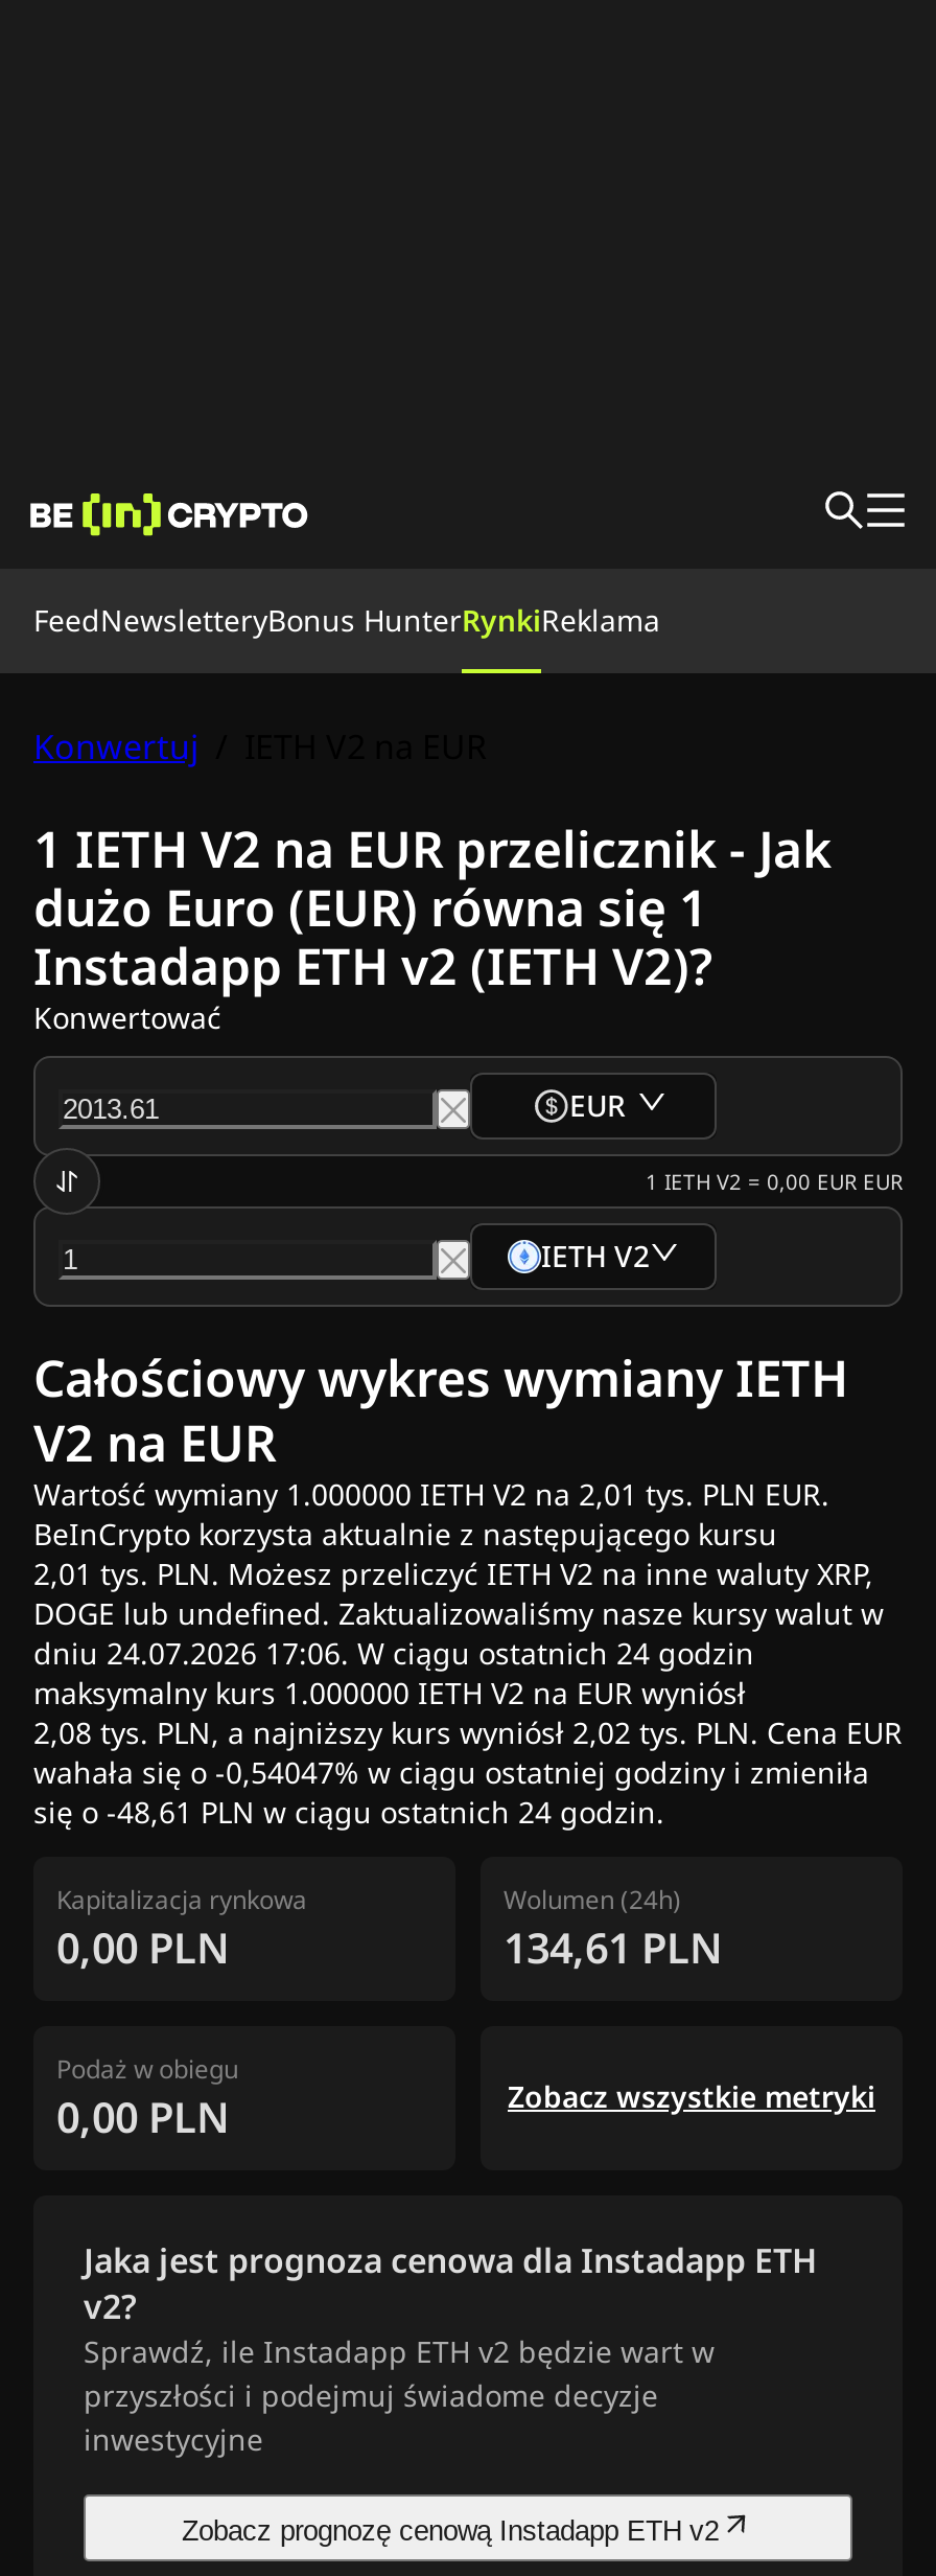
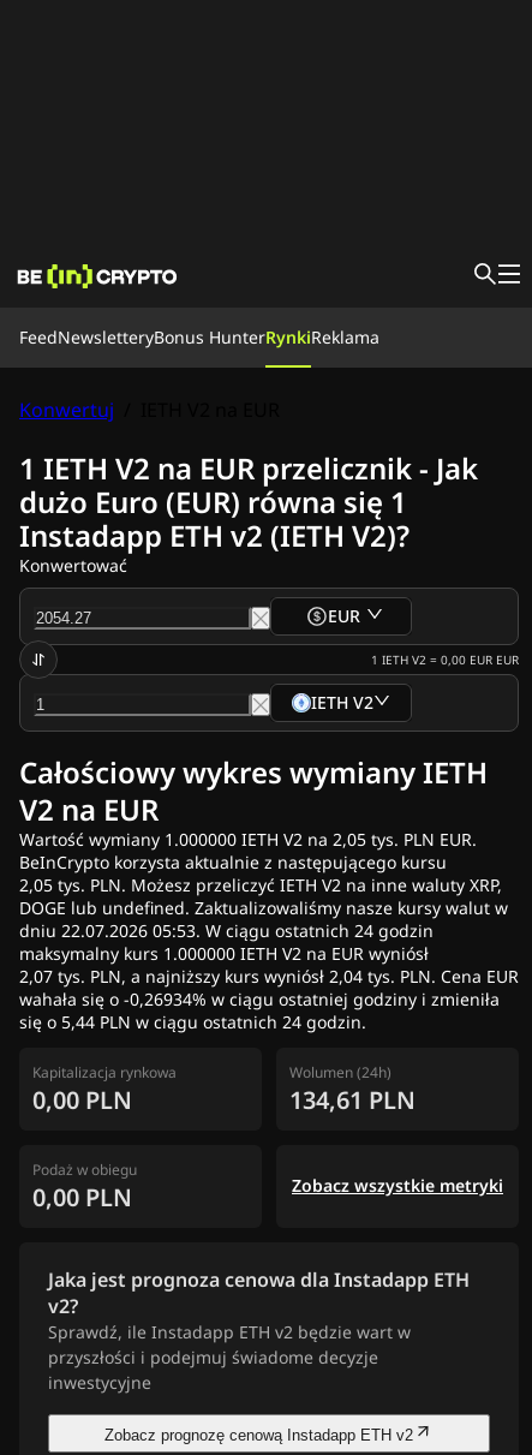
[33,1474,829,1513] Wartość wymiany 1.000000 IETH V2 na 2,01 tys. PLN EUR. -> [19,828,477,850] Wartość wymiany 1.000000 IETH V2 na 2,05 tys. PLN EUR.
[33,1553,873,1593] 2,01 tys. PLN. Możesz przeliczyć IETH V2 na inne waluty XRP, -> [19,873,502,896] 2,05 tys. PLN. Możesz przeliczyć IETH V2 na inne waluty XRP,
[33,1633,754,1672] dniu 24.07.2026 17:06. W ciągu ostatnich 24 godzin -> [19,919,434,942] dniu 22.07.2026 05:53. W ciągu ostatnich 24 godzin
[33,1712,903,1752] 2,08 tys. PLN, a najniższy kurs wyniósł 2,02 tys. PLN. Cena EUR -> [19,965,519,987] 2,07 tys. PLN, a najniższy kurs wyniósł 2,04 tys. PLN. Cena EUR
[33,1752,869,1791] wahała się o -0,54047% w ciągu ostatniej godziny i zmieniła -> [19,987,500,1010] wahała się o -0,26934% w ciągu ostatniej godziny i zmieniła
[33,1791,664,1831] się o -48,61 PLN w ciągu ostatnich 24 godzin. -> [19,1010,366,1033] się o 5,44 PLN w ciągu ostatnich 24 godzin.

